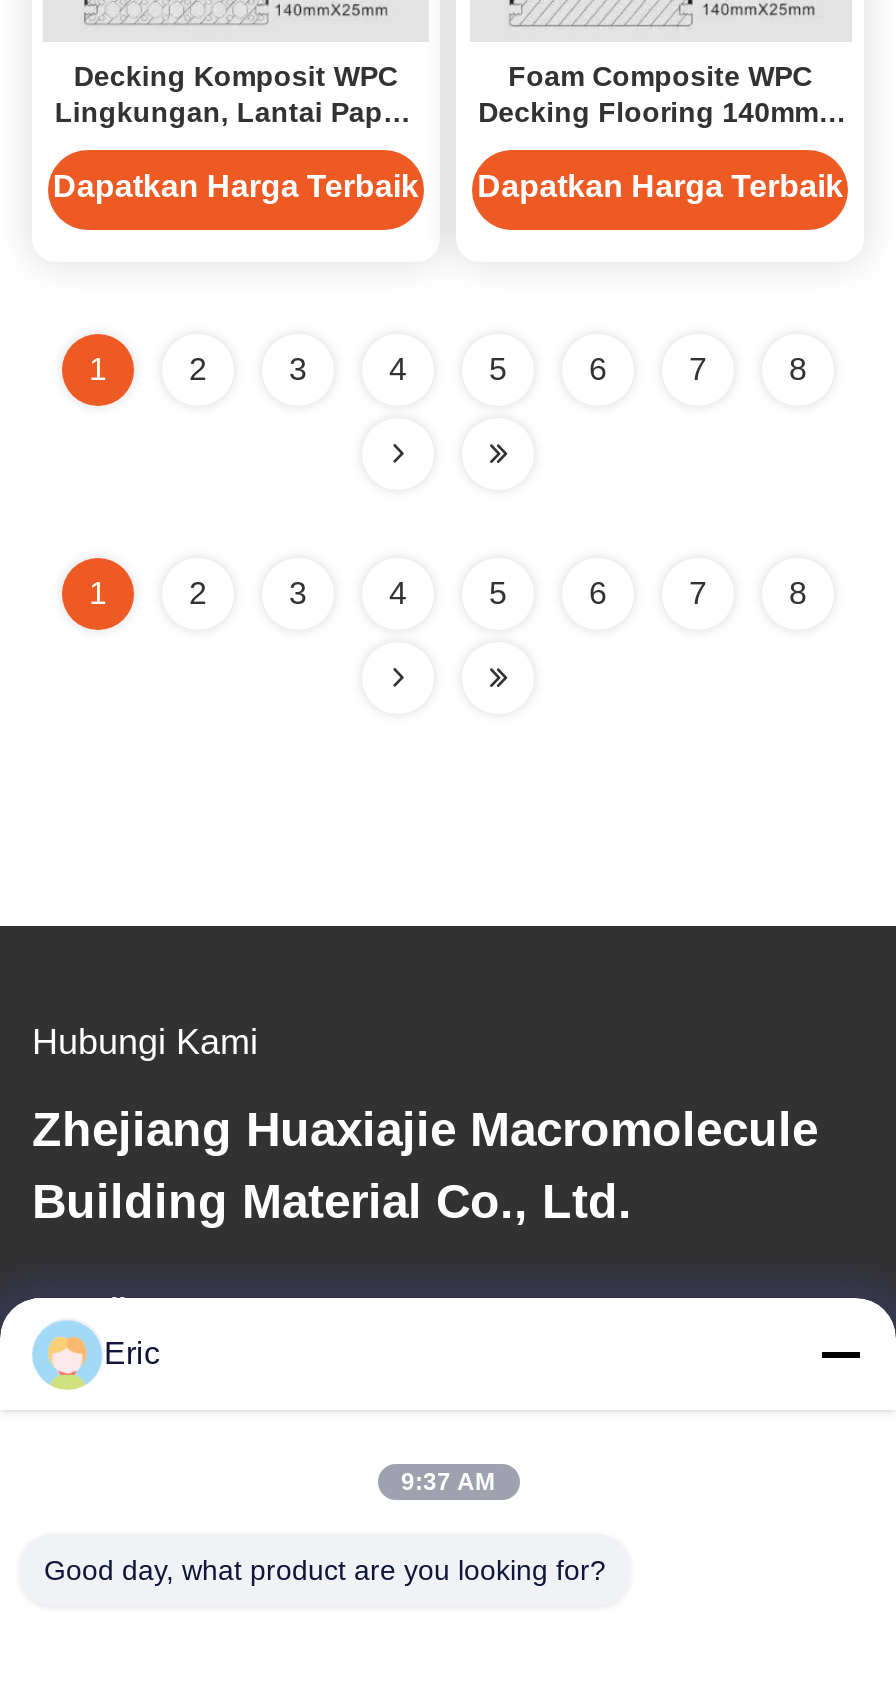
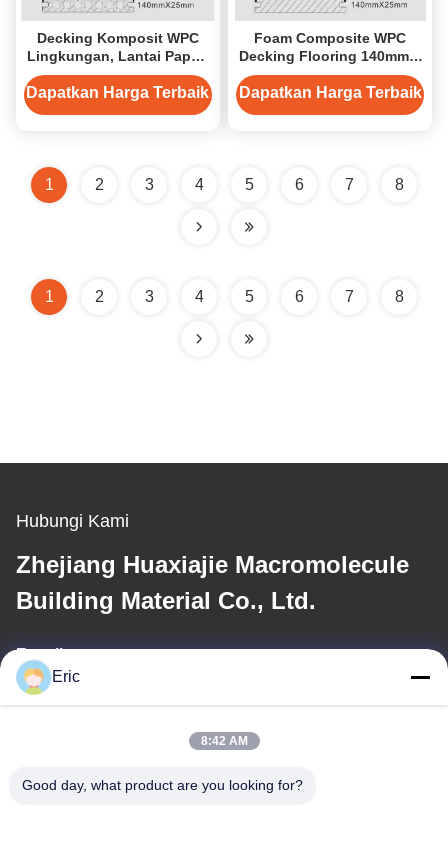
[401,1468,495,1496] 9:37 AM -> [200,734,247,748] 8:42 AM

